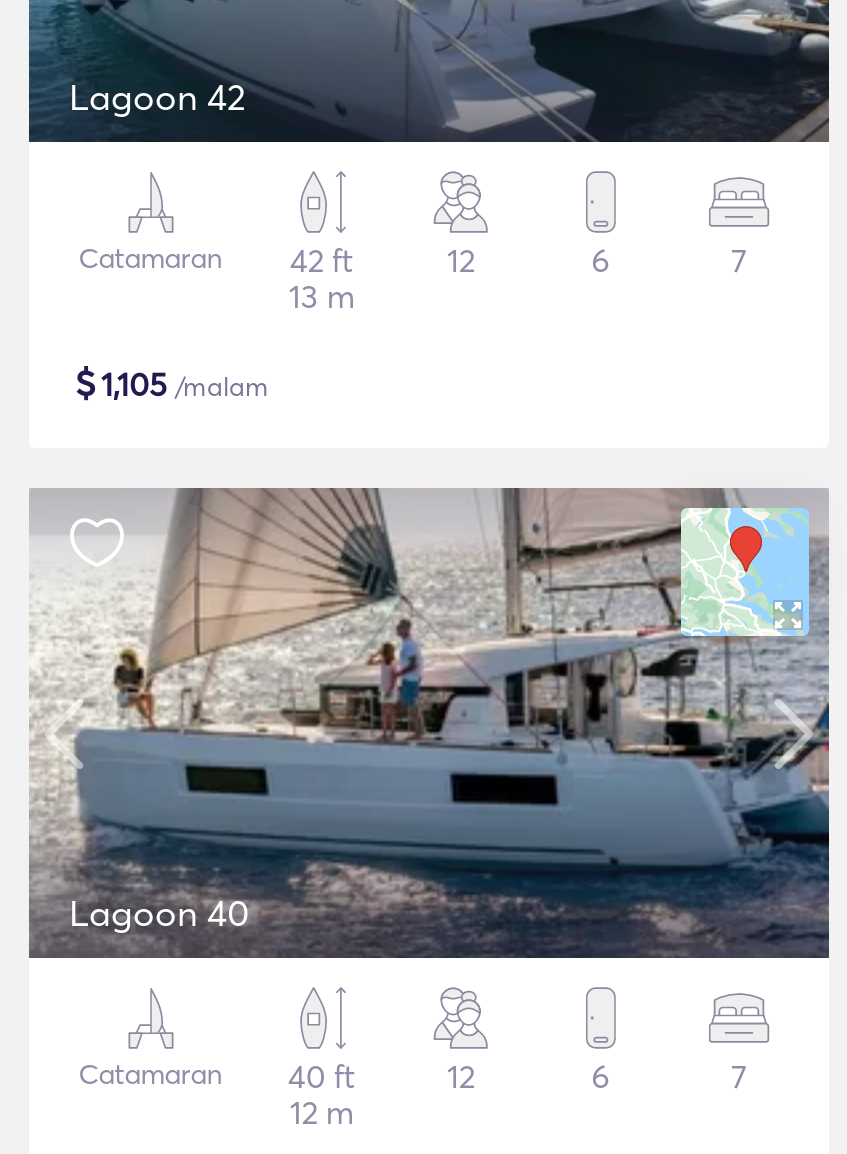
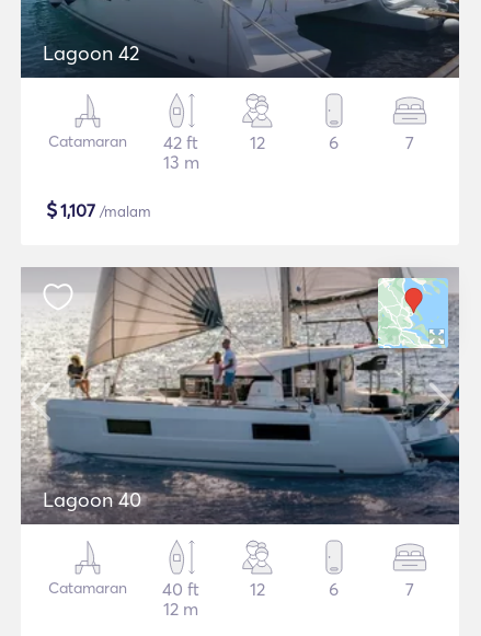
[75,360,269,406] $1,105 /malam -> [46,197,151,222] $1,107 /malam

